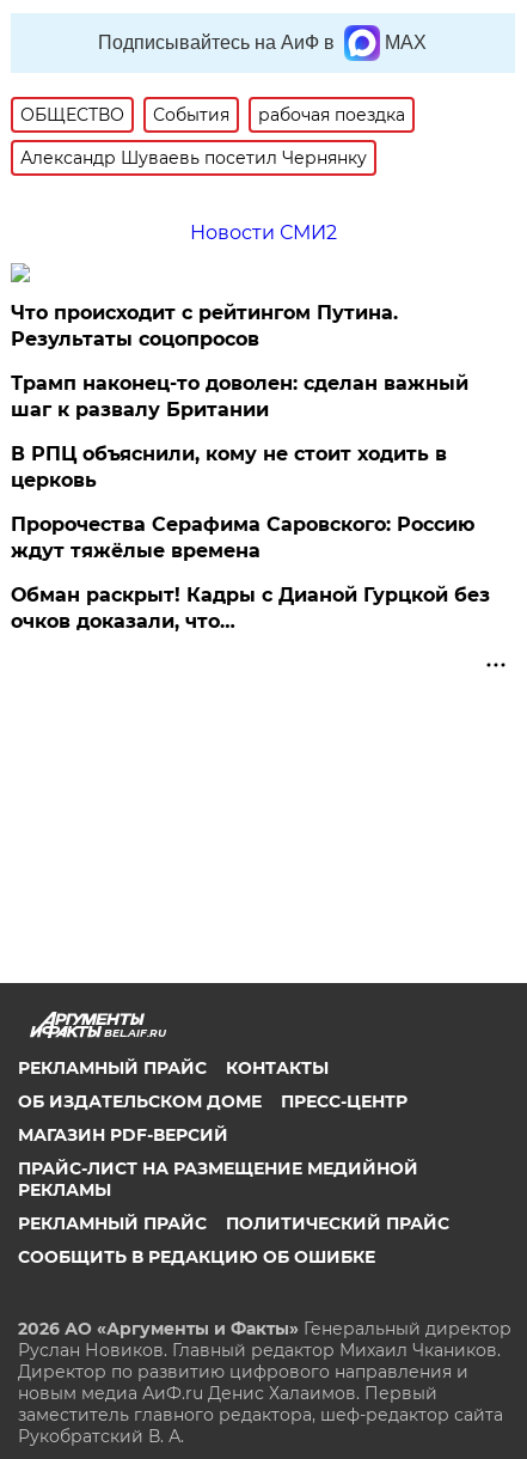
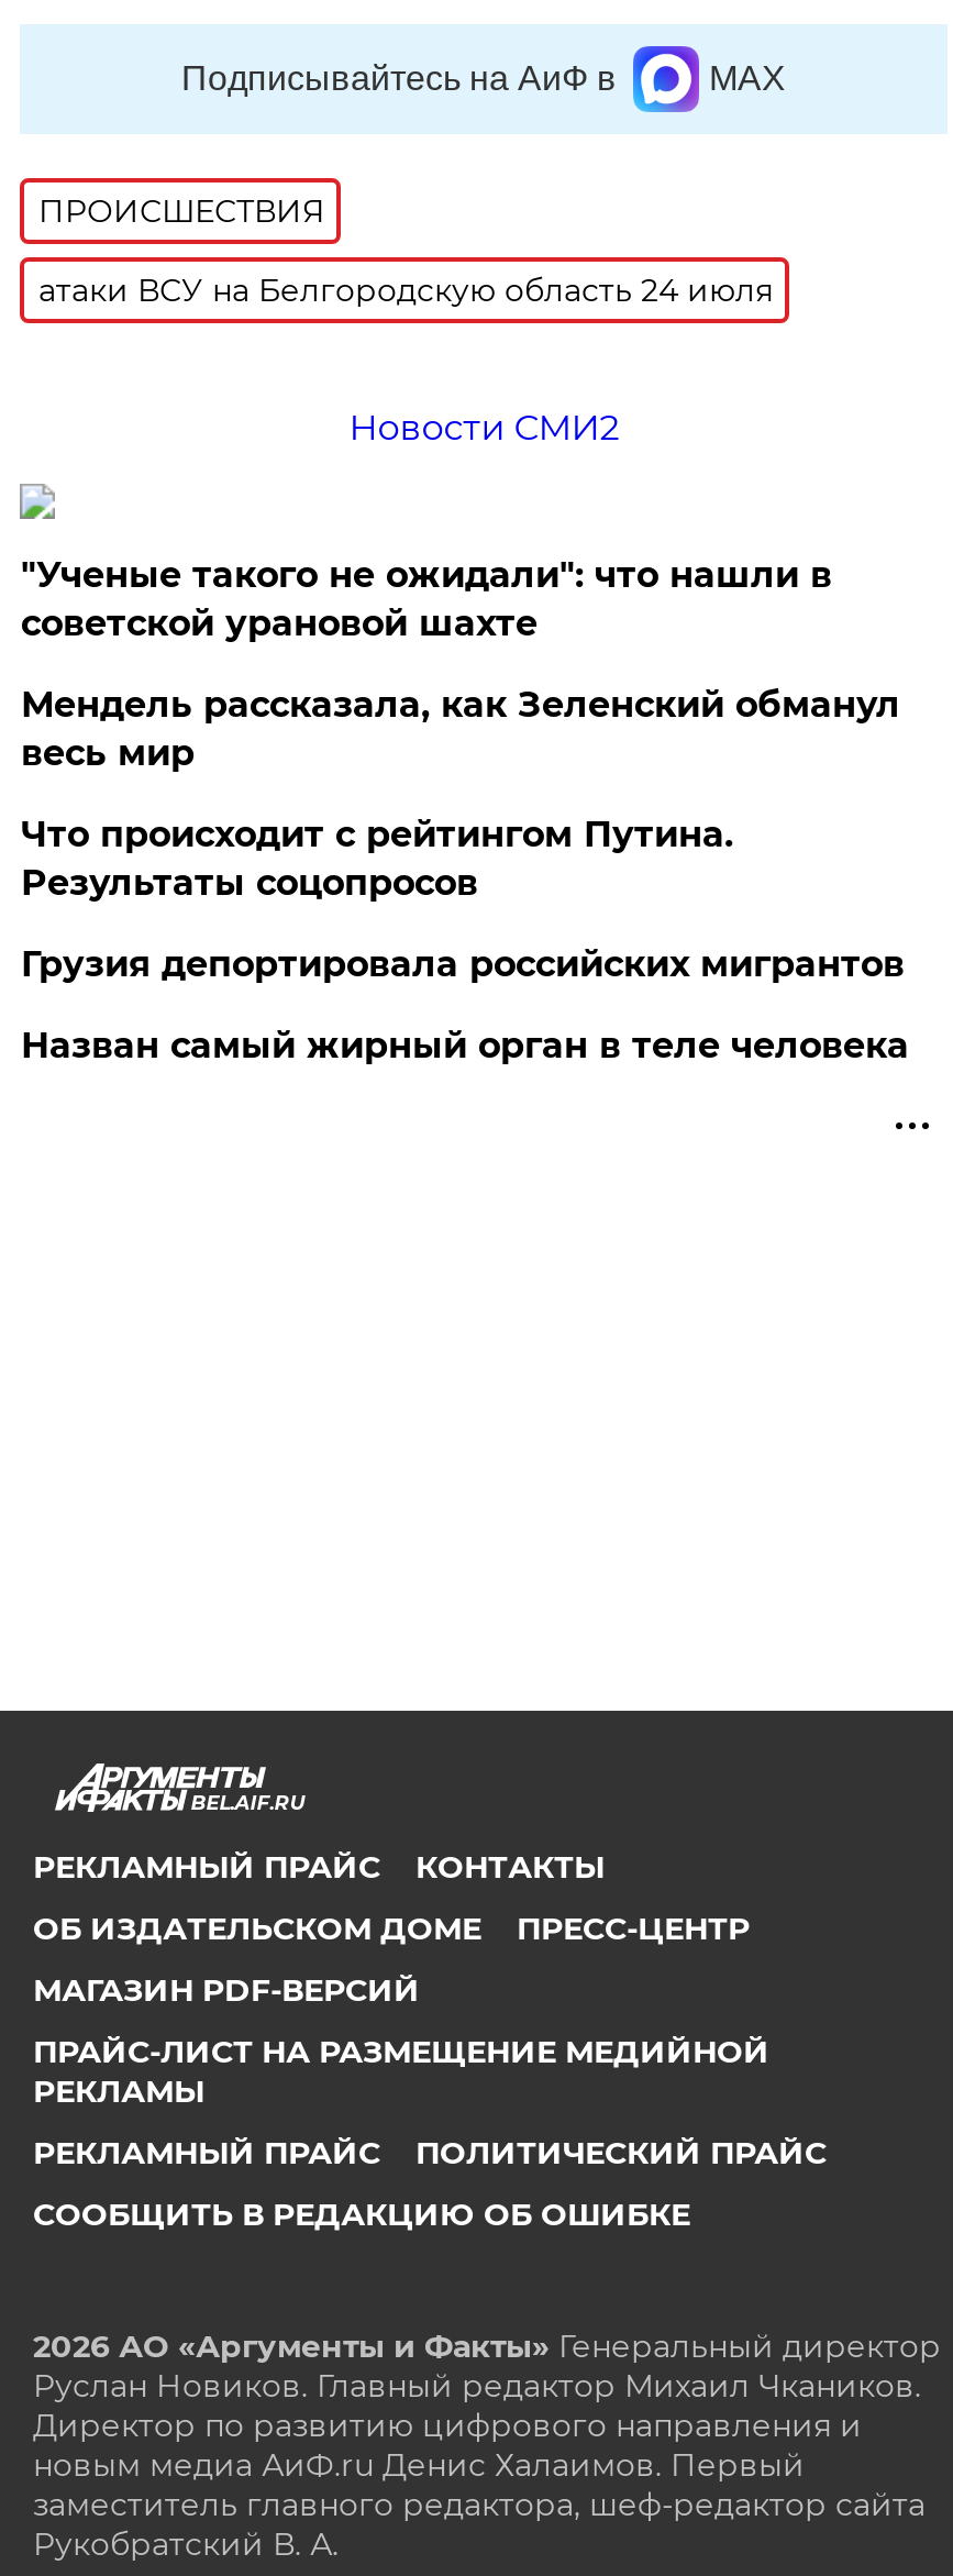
[21,104,406,125] ОБЩЕСТВО | События | рабочая поездка -> [38,191,324,231] ПРОИСШЕСТВИЯ
[21,147,367,169] Александр Шуваевь посетил Чернянку -> [38,270,773,310] атаки ВСУ на Белгородскую область 24 июля
none -> [21,554,900,774] "Ученые такого не ожидали": что нашли в | советской урановой шахте | Мендель рассказала, как Зеленский обманул | весь мир
moved [11,301,398,350] -> [21,813,733,904]: Что происходит с рейтингом Путина. | Результаты соцопросов
[11,372,490,633] Трамп наконец-то доволен: сделан важный | шаг к развалу Британии | В РПЦ объяснили, кому не стоит ходить в | церковь | Пророчества Серафима Саровского: Россию | ждут тяжёлые времена | Обман раскрыт! Кадры с Дианой Гурцкой без | очков доказали, что… -> [21,943,909,1066] Грузия депортировала российских мигрантов | Назван самый жирный орган в теле человека

